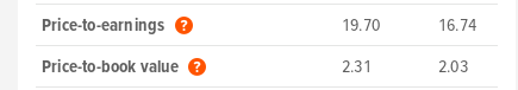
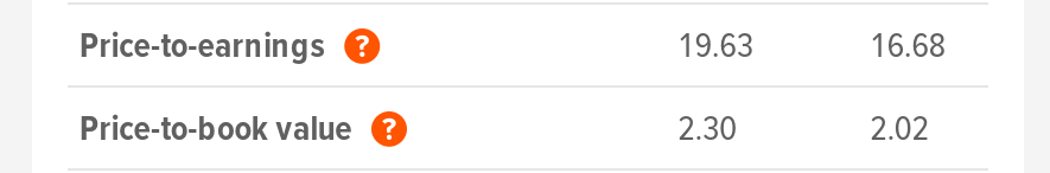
[342,14,380,38] 19.70 -> [677,24,753,71] 19.63
[438,14,476,38] 16.74 -> [870,24,946,71] 16.68
[342,56,371,79] 2.31 -> [677,107,736,154] 2.30
[438,56,468,79] 2.03 -> [870,107,929,154] 2.02

